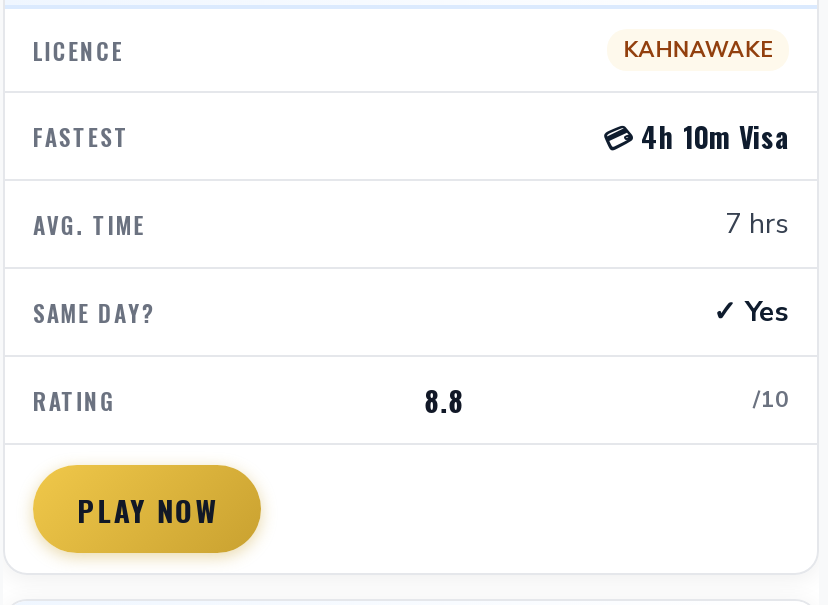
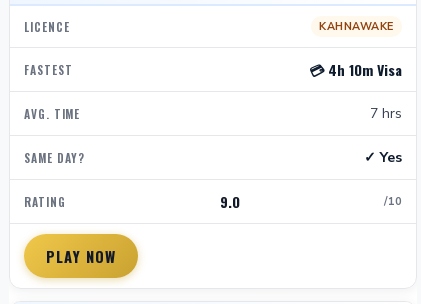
[425,380,465,422] 8.8 -> [220,191,240,212] 9.0

